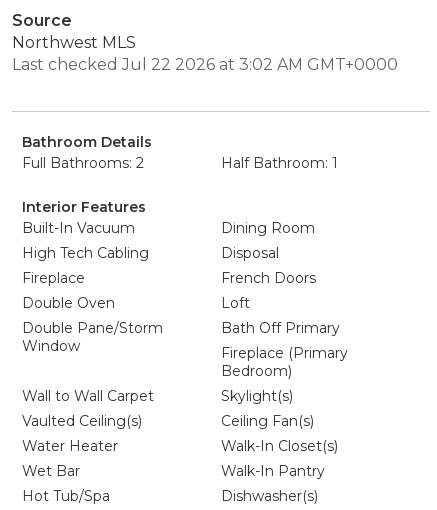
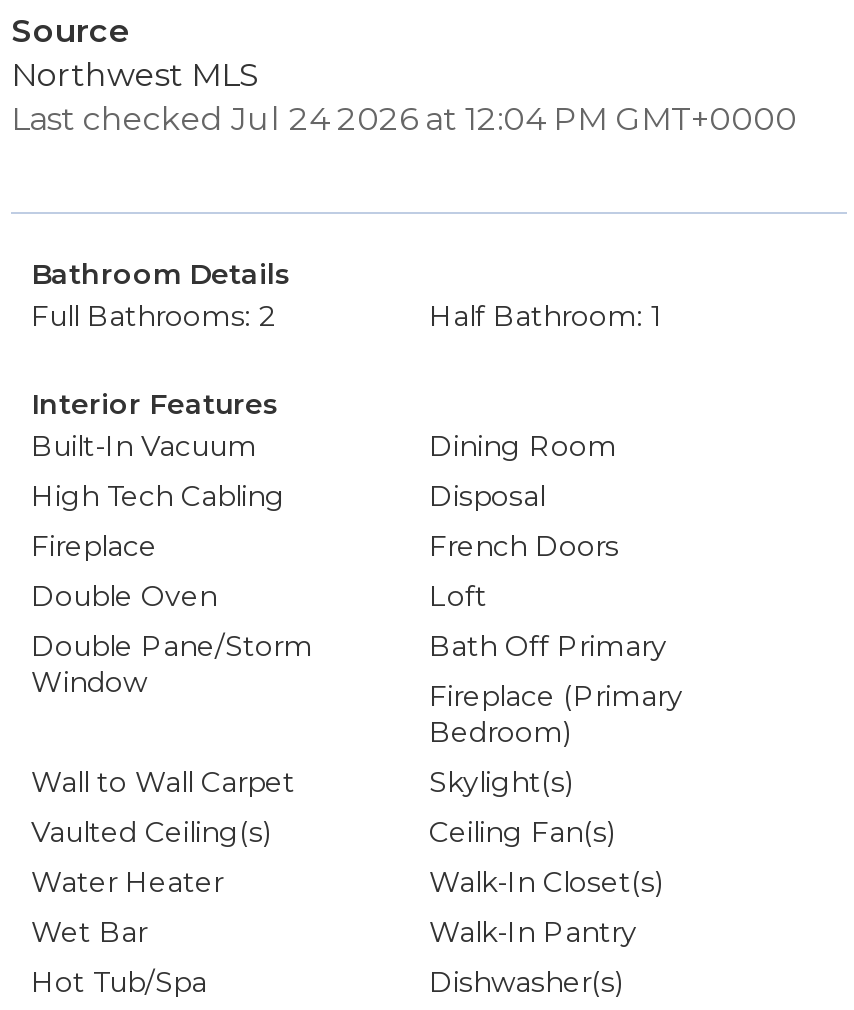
[12,55,398,74] Last checked Jul 22 2026 at 3:02 AM GMT+0000 -> [11,100,797,138] Last checked Jul 24 2026 at 12:04 PM GMT+0000

